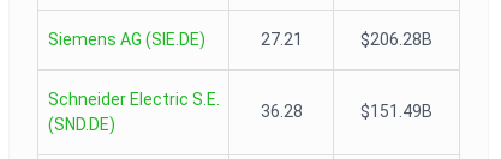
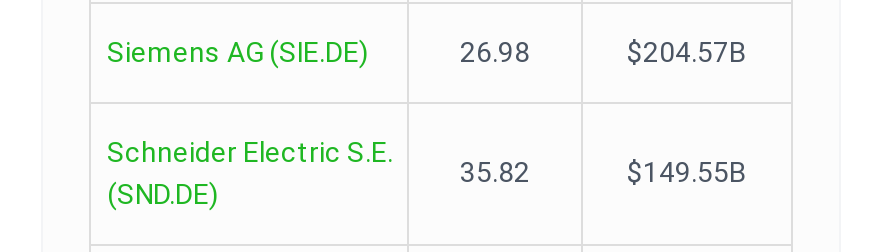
[260,30,433,49] 27.21 | $206.28B -> [460,36,747,68] 26.98 | $204.57B
[260,102,433,121] 36.28 | $151.49B -> [460,156,747,188] 35.82 | $149.55B

